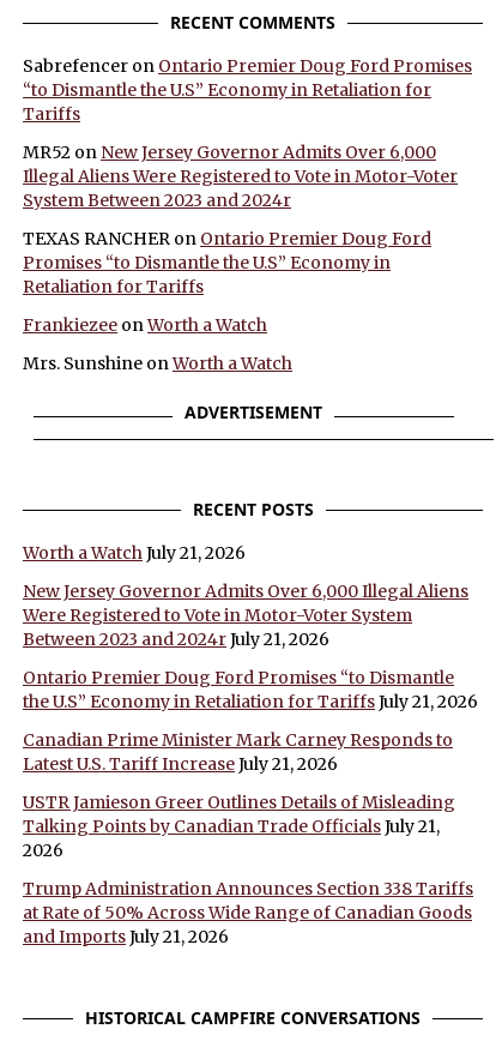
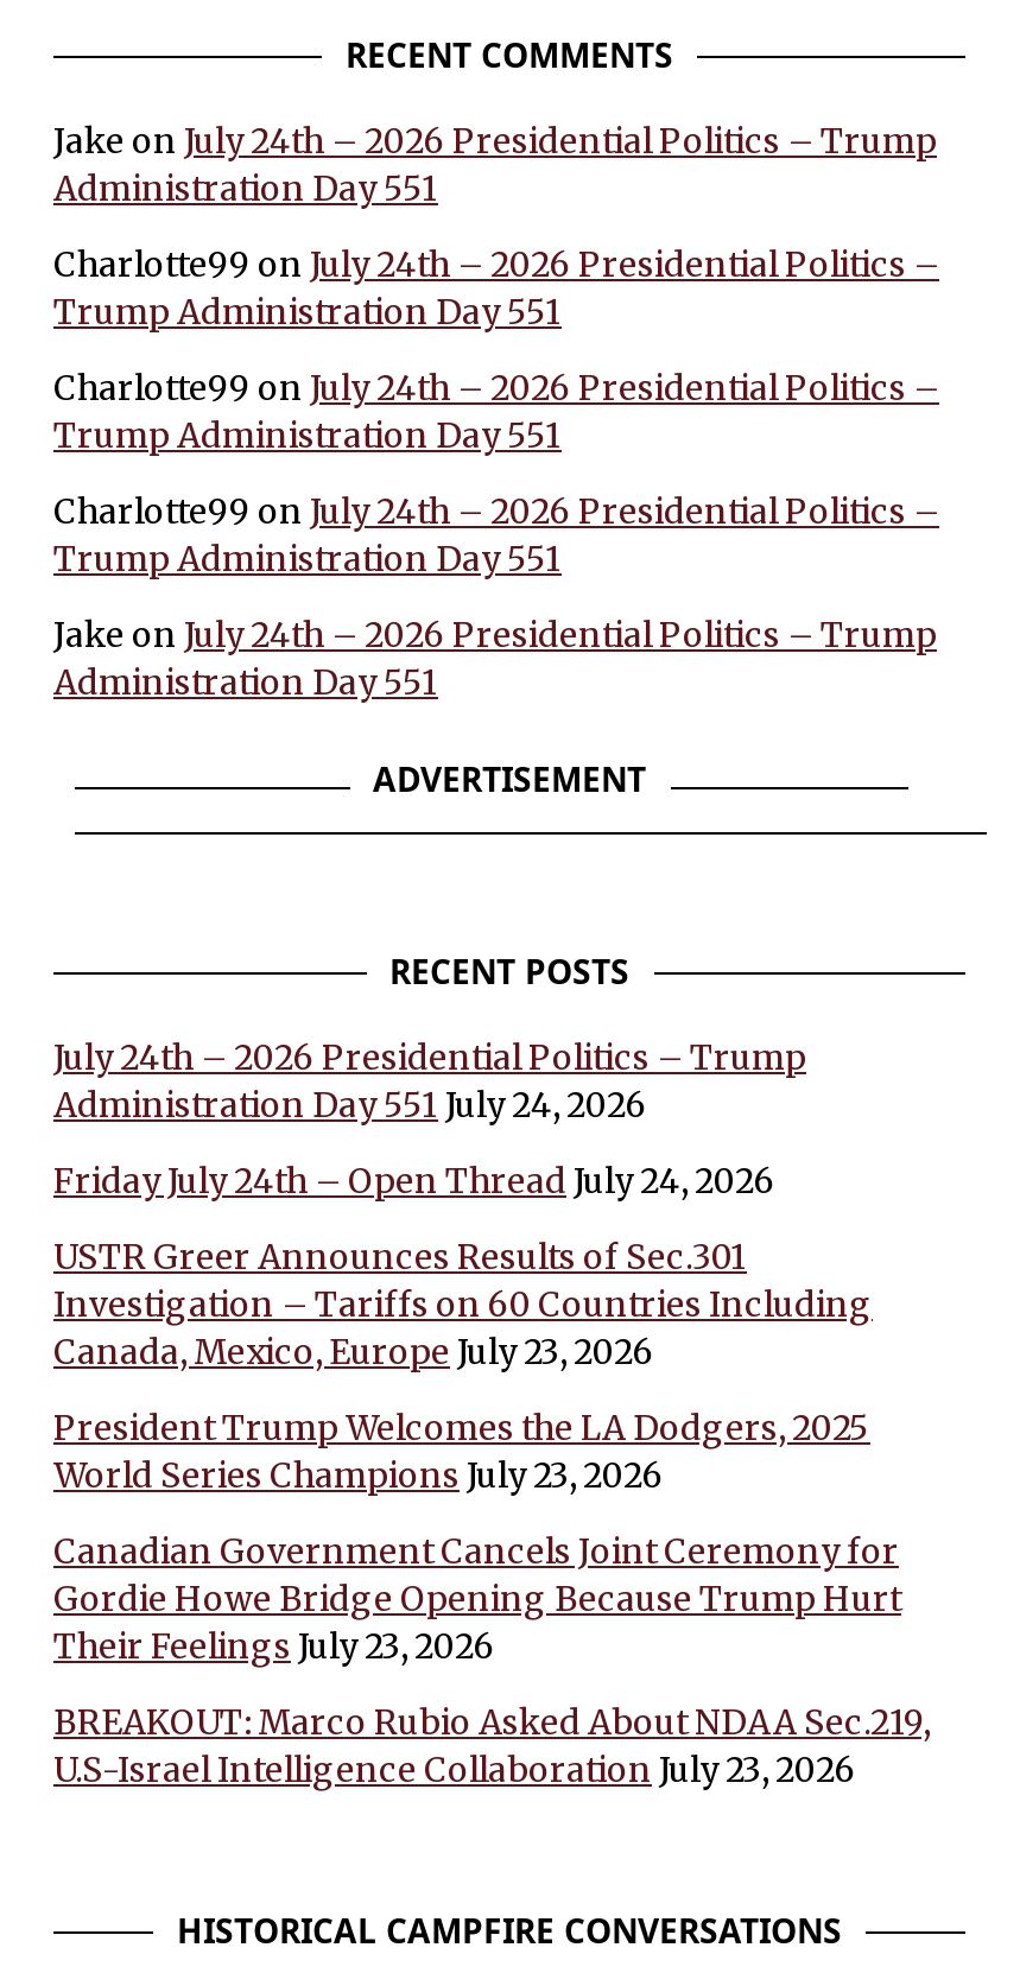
[23,55,472,125] Sabrefencer on Ontario Premier Doug Ford Promises | “to Dismantle the U.S” Economy in Retaliation for | Tariffs -> [53,120,937,210] Jake on July 24th – 2026 Presidential Politics – Trump | Administration Day 551
[23,142,458,211] MR52 on New Jersey Governor Admits Over 6,000 | Illegal Aliens Were Registered to Vote in Motor-Voter | System Between 2023 and 2024r -> [53,243,939,334] Charlotte99 on July 24th – 2026 Presidential Politics – | Trump Administration Day 551
[23,228,431,297] TEXAS RANCHER on Ontario Premier Doug Ford | Promises “to Dismantle the U.S” Economy in | Retaliation for Tariffs -> [53,367,939,457] Charlotte99 on July 24th – 2026 Presidential Politics – | Trump Administration Day 551
[23,314,267,336] Frankiezee onWorth a Watch -> [53,490,939,581] Charlotte99 on July 24th – 2026 Presidential Politics – | Trump Administration Day 551
[23,353,292,374] Mrs. Sunshine onWorth a Watch -> [53,614,937,704] Jake on July 24th – 2026 Presidential Politics – Trump | Administration Day 551
[23,542,246,564] Worth a Watch July 21, 2026 -> [53,1036,806,1127] July 24th – 2026 Presidential Politics – Trump | Administration Day 551 July 24, 2026
[23,580,468,650] New Jersey Governor Admits Over 6,000 Illegal Aliens | Were Registered to Vote in Motor-Voter System | Between 2023 and 2024r July 21, 2026 -> [53,1160,775,1203] Friday July 24th – Open Thread July 24, 2026
[23,667,478,712] Ontario Premier Doug Ford Promises “to Dismantle | the U.S” Economy in Retaliation for Tariffs July 21, 2026 -> [53,1236,873,1374] USTR Greer Announces Results of Sec.301 | Investigation – Tariffs on 60 Countries Including | Canada, Mexico, Europe July 23, 2026
[23,729,453,775] Canadian Prime Minister Mark Carney Responds to | Latest U.S. Tariff Increase July 21, 2026 -> [53,1407,870,1497] President Trump Welcomes the LA Dodgers, 2025 | World Series Champions July 23, 2026
[23,792,455,861] USTR Jamieson Greer Outlines Details of Misleading | Talking Points by Canadian Trade Officials July 21, | 2026 -> [53,1530,901,1668] Canadian Government Cancels Joint Ceremony for | Gordie Howe Bridge Opening Because Trump Hurt | Their Feelings July 23, 2026
[23,878,473,947] Trump Administration Announces Section 338 Tariffs | at Rate of 50% Across Wide Range of Canadian Goods | and Imports July 21, 2026 -> [53,1701,930,1791] BREAKOUT: Marco Rubio Asked About NDAA Sec.219, | U.S-Israel Intelligence Collaboration July 23, 2026

